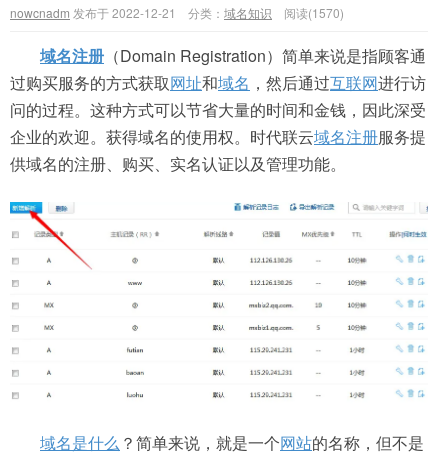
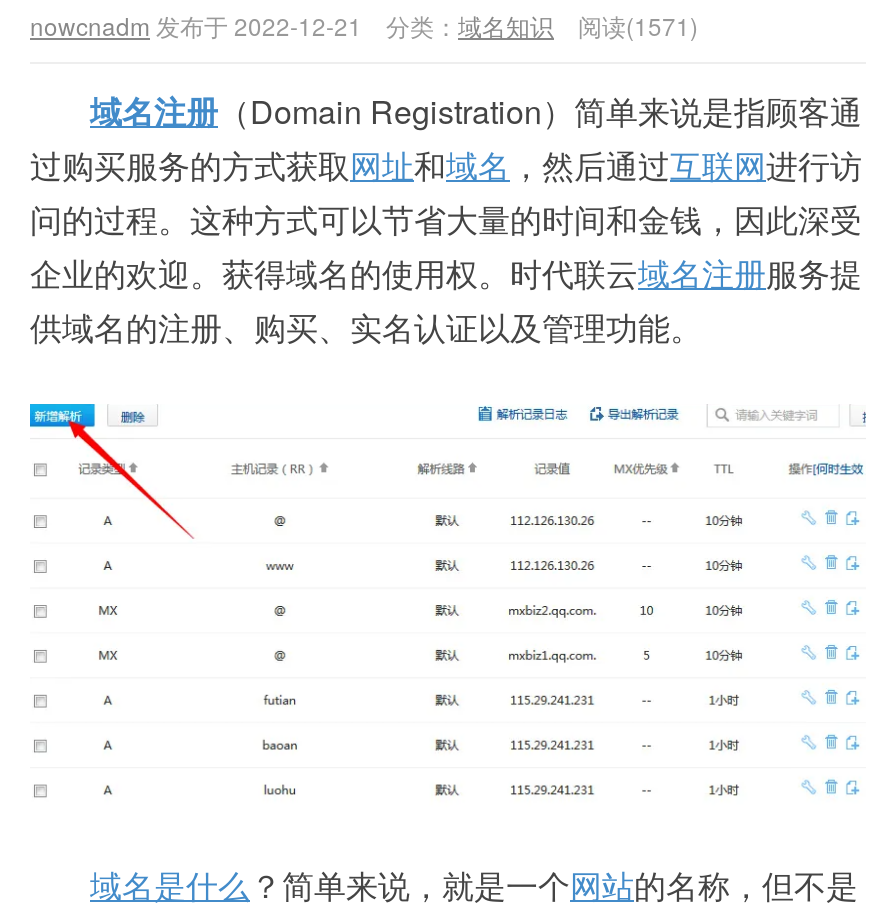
[10,4,344,21] nowcnadm发布于 2022-12-21 分类：域名知识 阅读(1570) -> [30,8,698,42] nowcnadm发布于 2022-12-21 分类：域名知识 阅读(1571)

